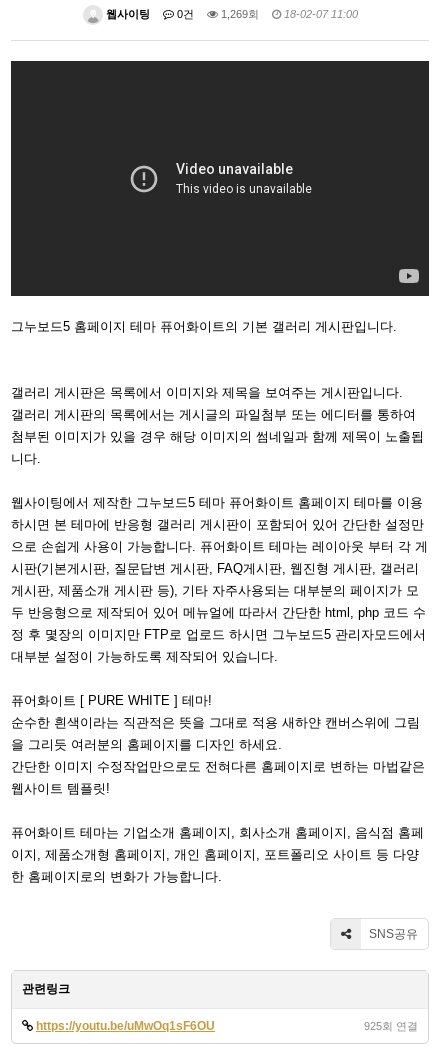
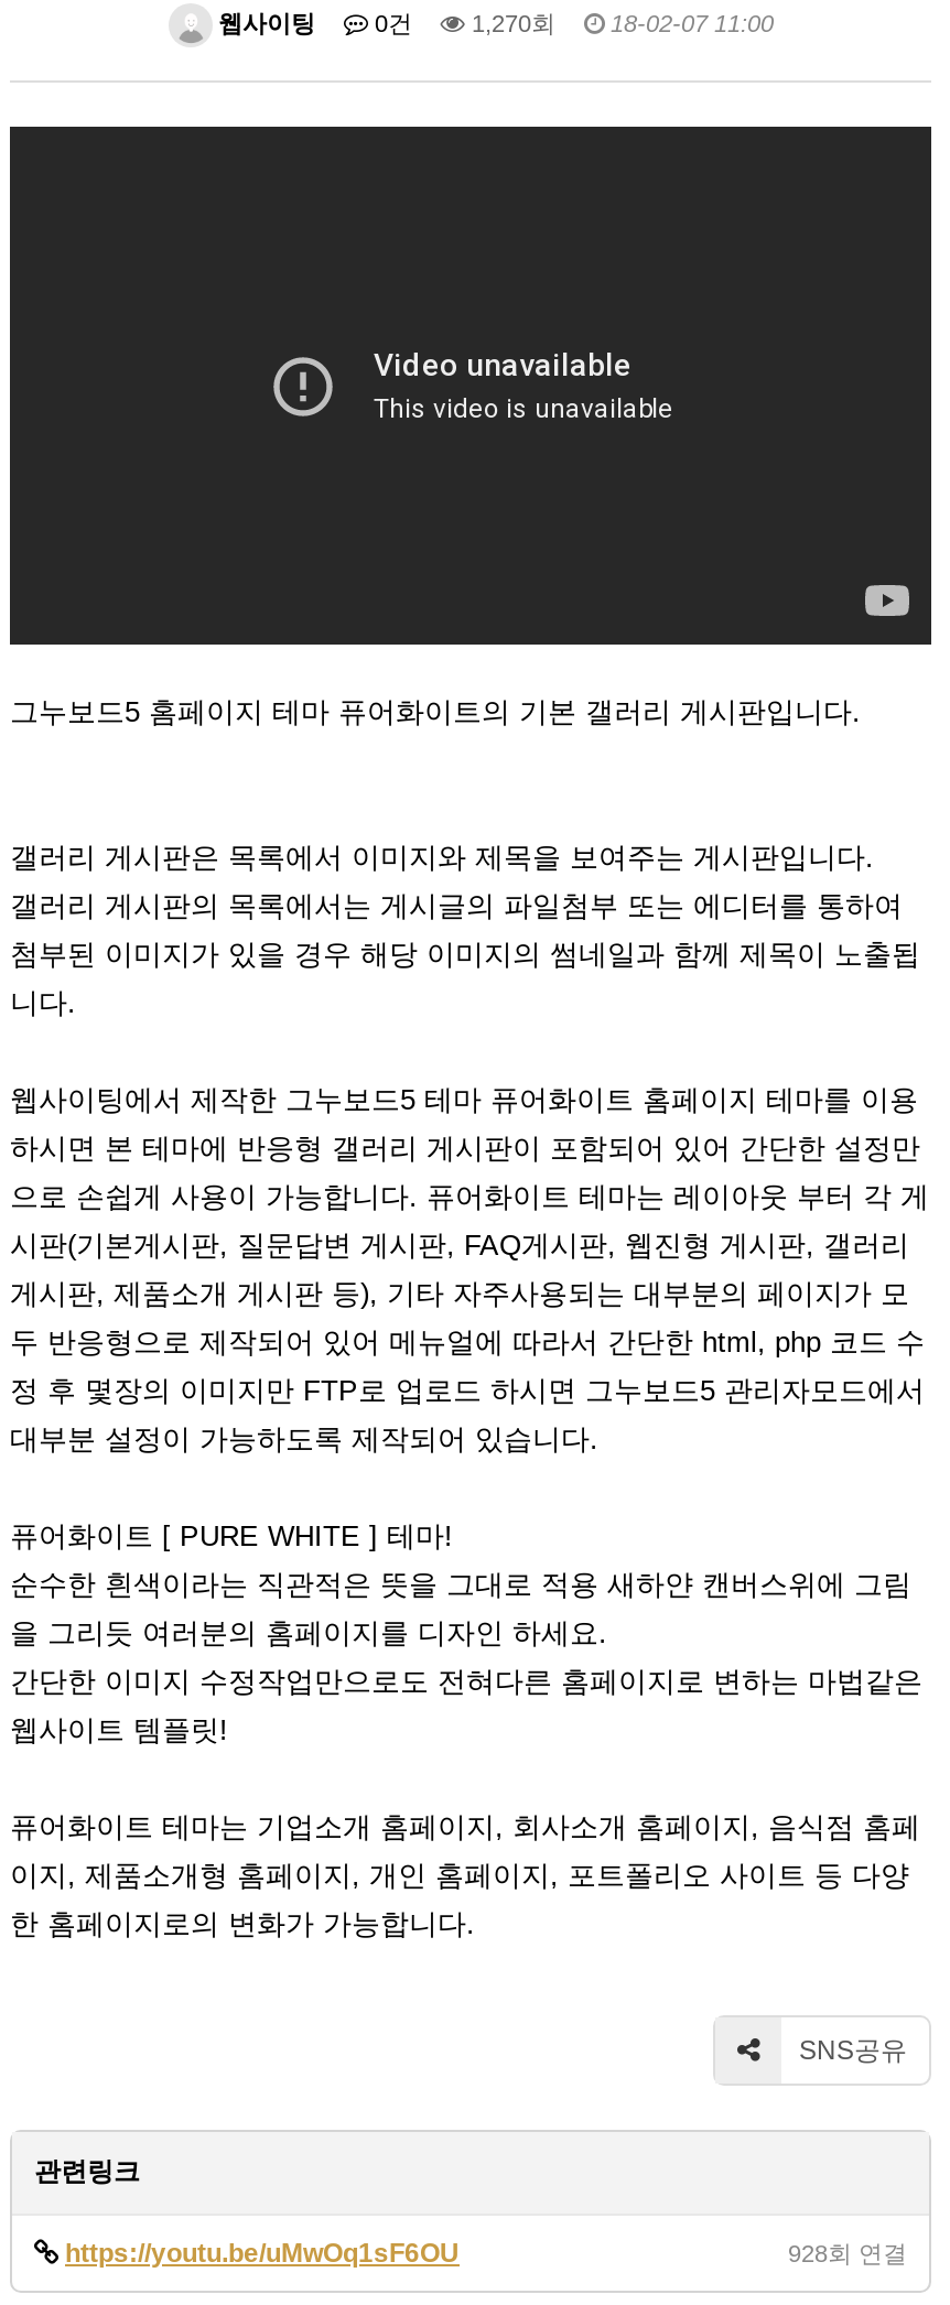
[217,8,357,20] 1,269회 18-02-07 11:00 -> [465,10,774,36] 1,270회 18-02-07 11:00
[364,1020,418,1032] 925회 연결 -> [788,2240,907,2267] 928회 연결

